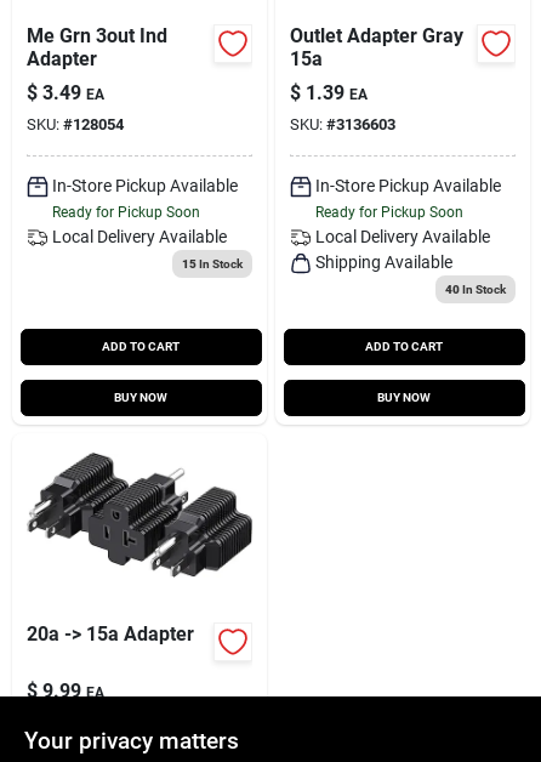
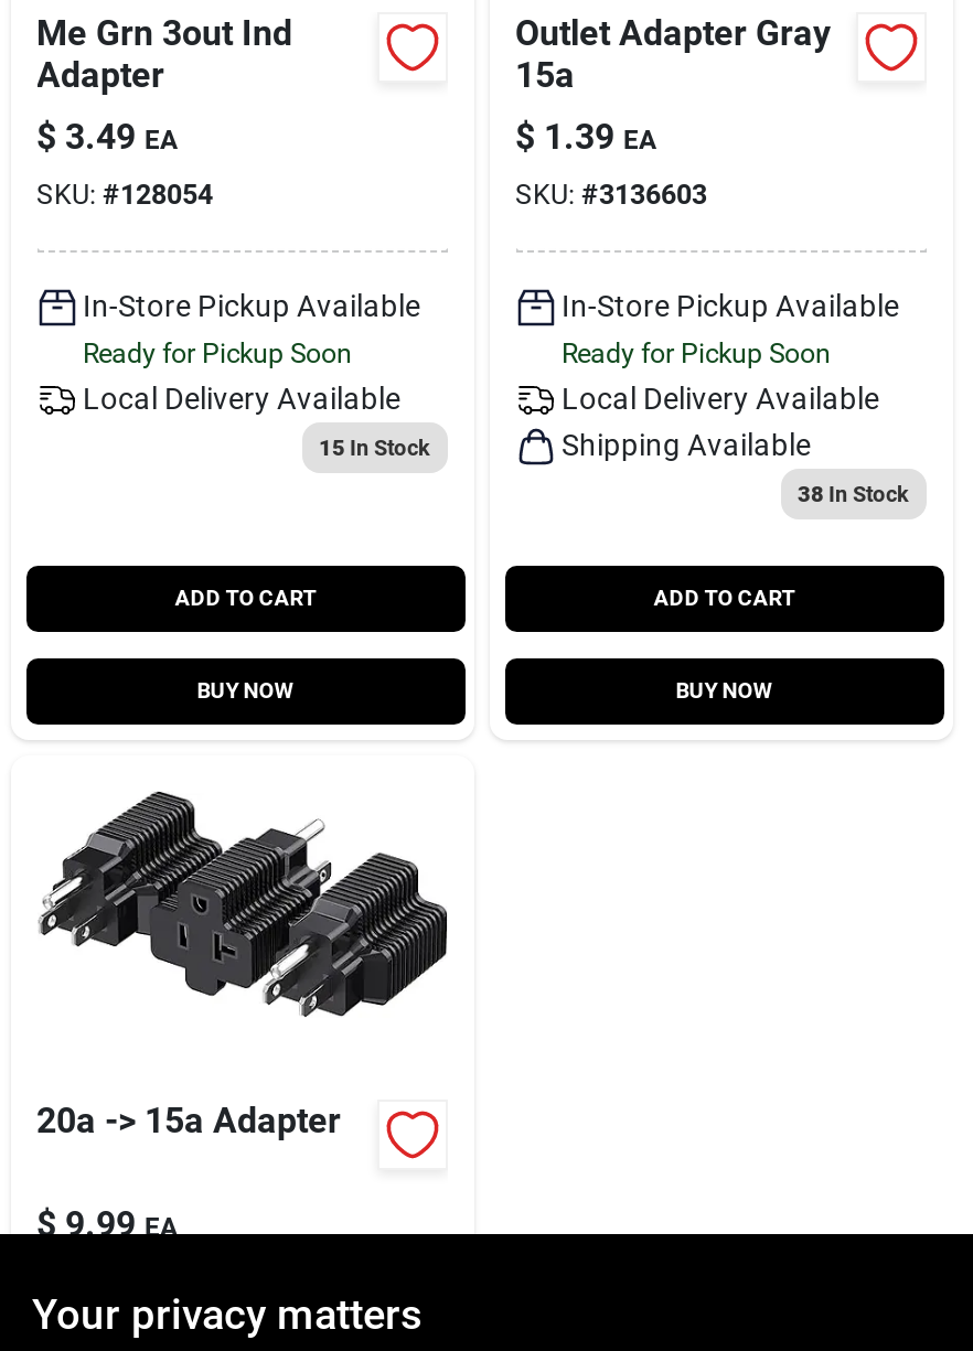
[445,282,505,295] 40 In Stock -> [798,481,908,505] 38 In Stock

